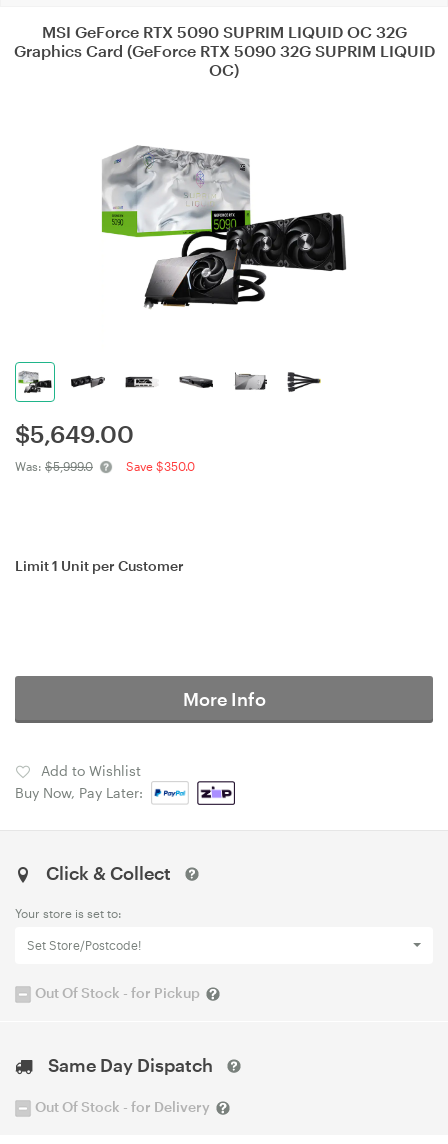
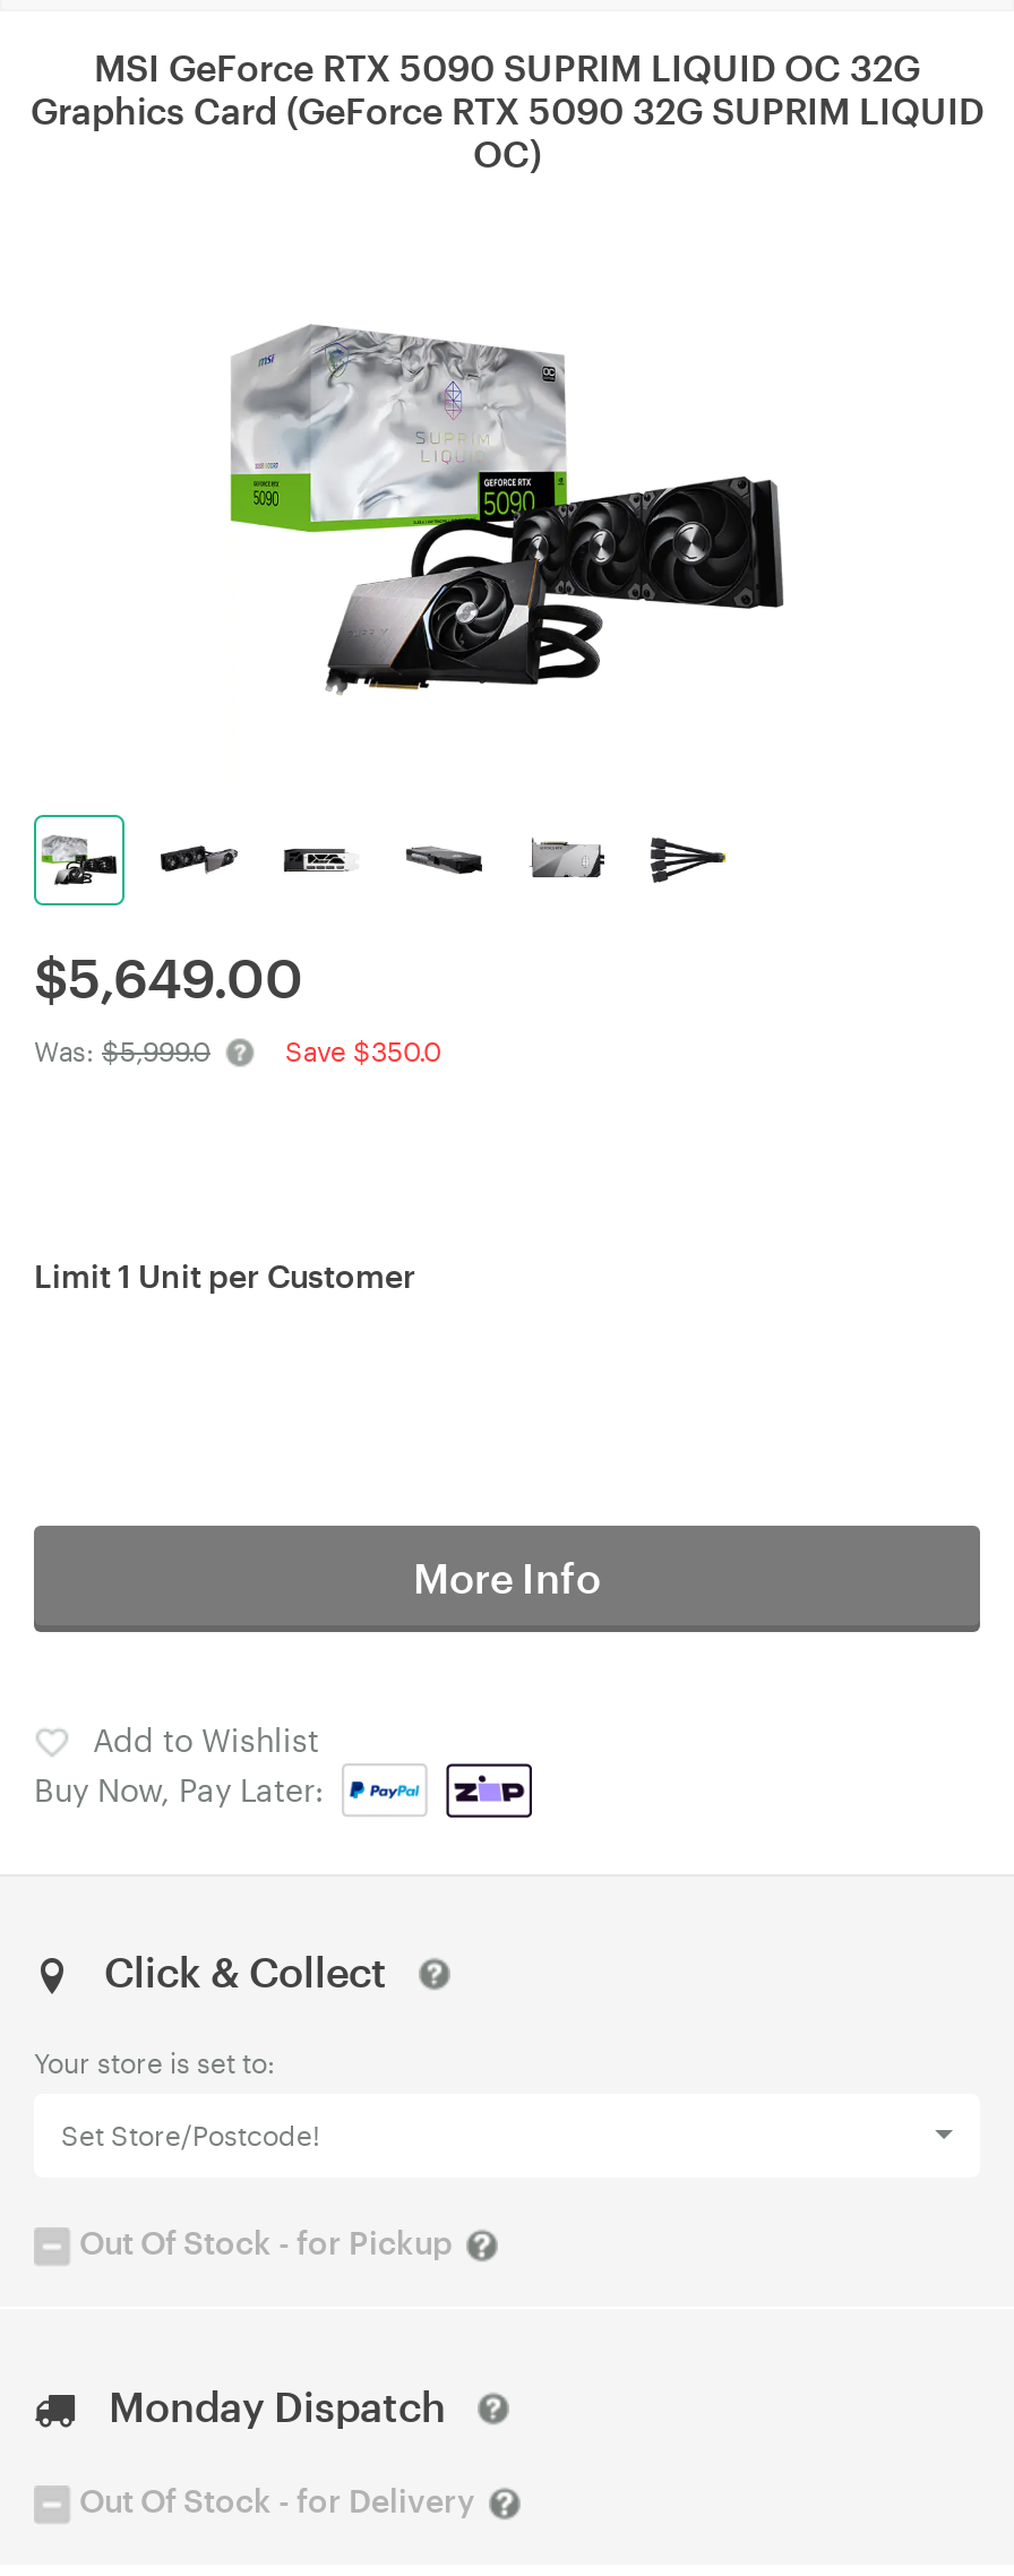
[48,1054,213,1076] Same Day Dispatch -> [109,2381,446,2431] Monday Dispatch

